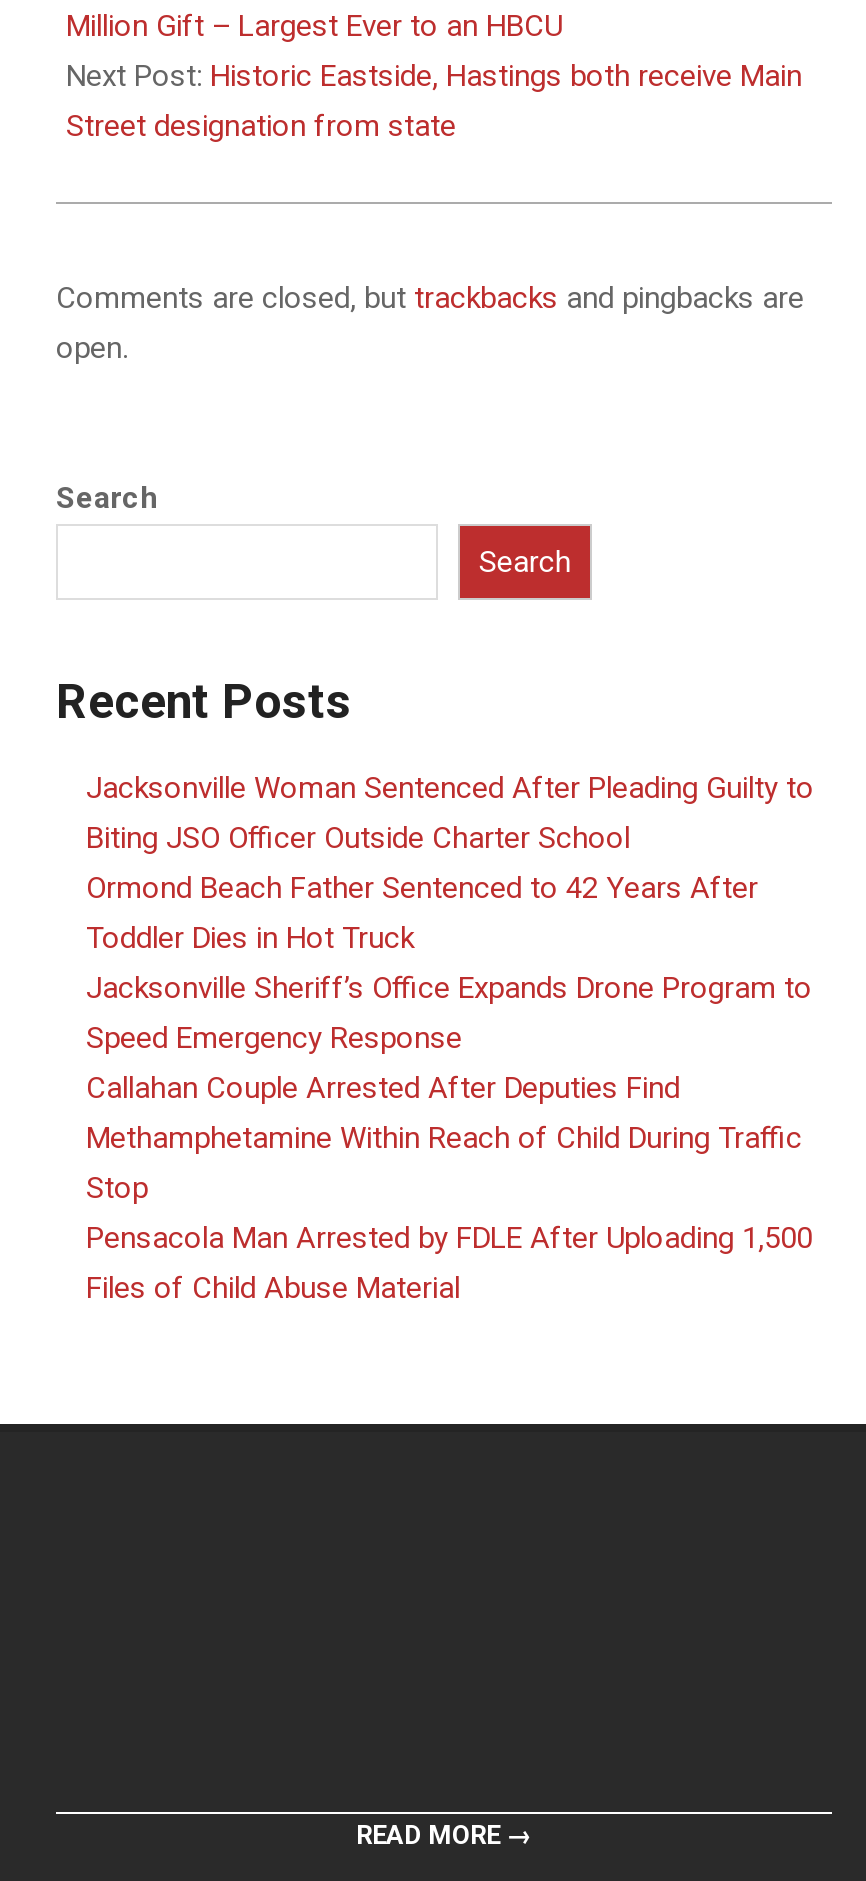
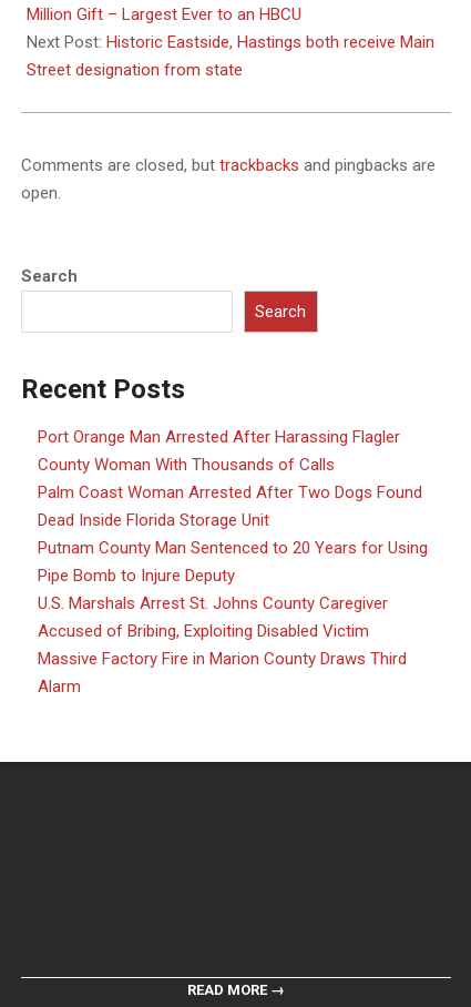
[86,771,814,1307] Jacksonville Woman Sentenced After Pleading Guilty to | Biting JSO Officer Outside Charter School | Ormond Beach Father Sentenced to 42 Years After | Toddler Dies in Hot Truck | Jacksonville Sheriff’s Office Expands Drone Program to | Speed Emergency Response | Callahan Couple Arrested After Deputies Find | Methamphetamine Within Reach of Child During Traffic | Stop | Pensacola Man Arrested by FDLE After Uploading 1,500 | Files of Child Abuse Material -> [38,427,428,697] Port Orange Man Arrested After Harassing Flagler | County Woman With Thousands of Calls | Palm Coast Woman Arrested After Two Dogs Found | Dead Inside Florida Storage Unit | Putnam County Man Sentenced to 20 Years for Using | Pipe Bomb to Injure Deputy | U.S. Marshals Arrest St. Johns County Caregiver | Accused of Bribing, Exploiting Disabled Victim | Massive Factory Fire in Marion County Draws Third | Alarm

